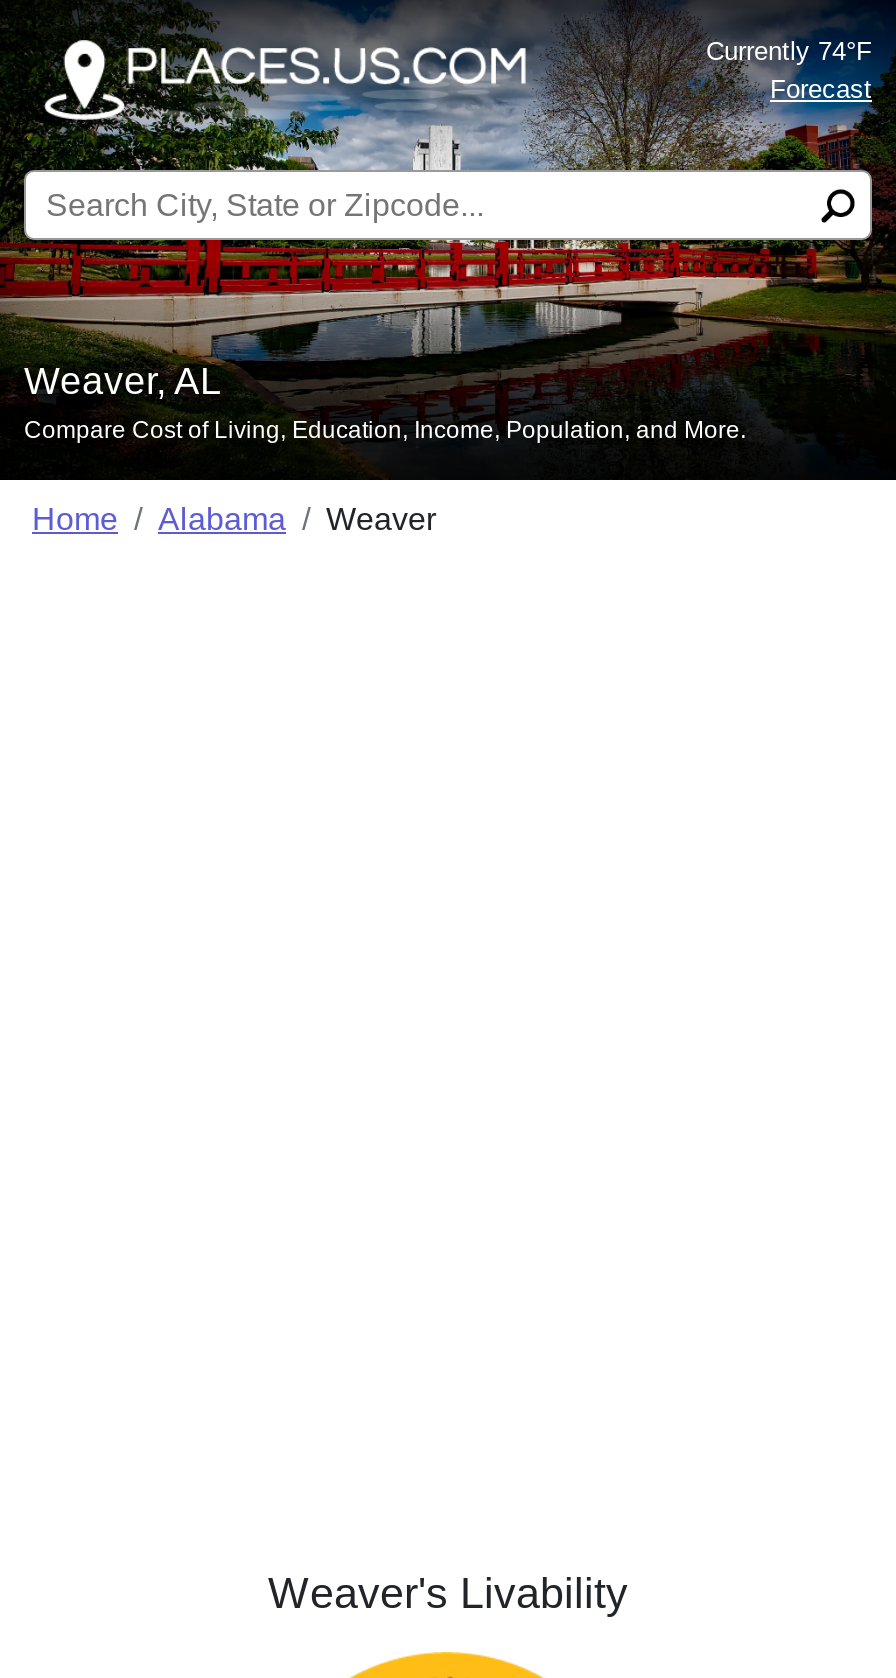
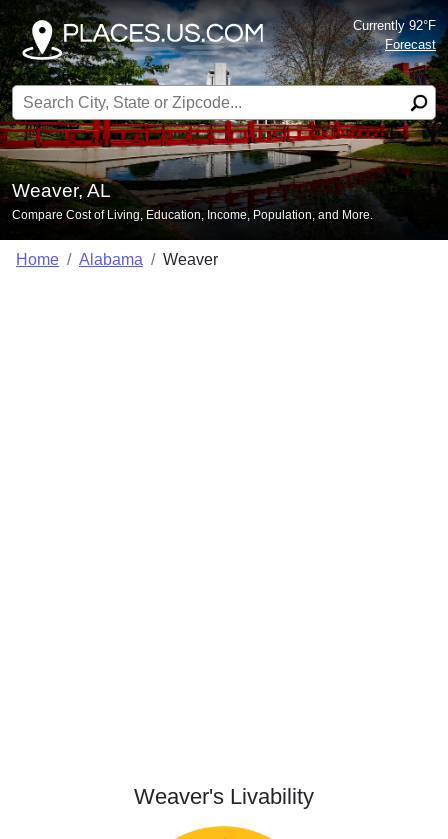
[706,36,872,66] Currently 74°F -> [353,18,436,33] Currently 92°F

